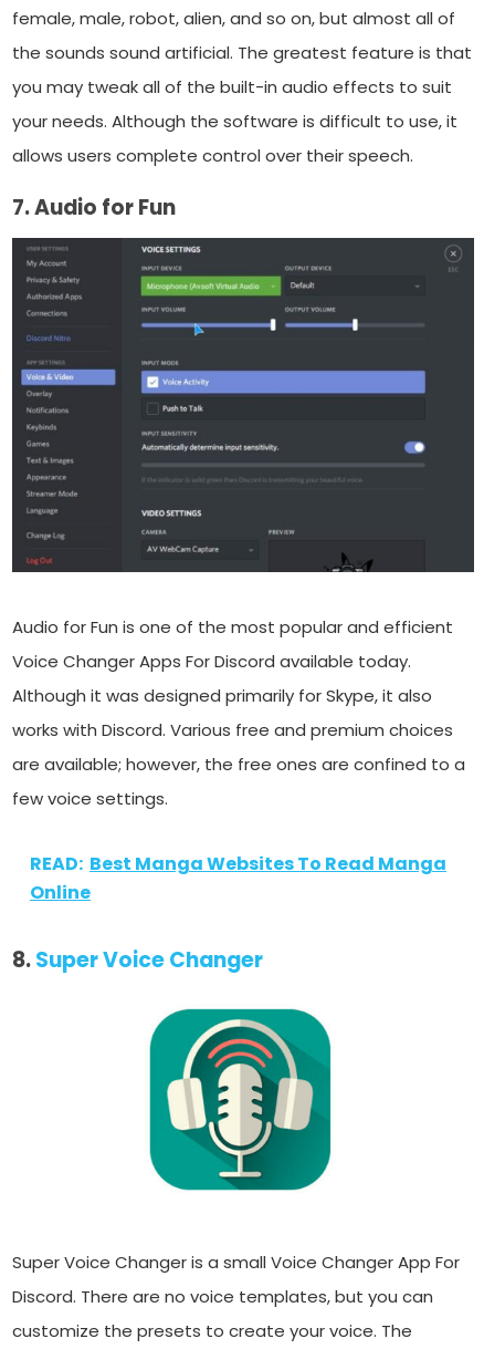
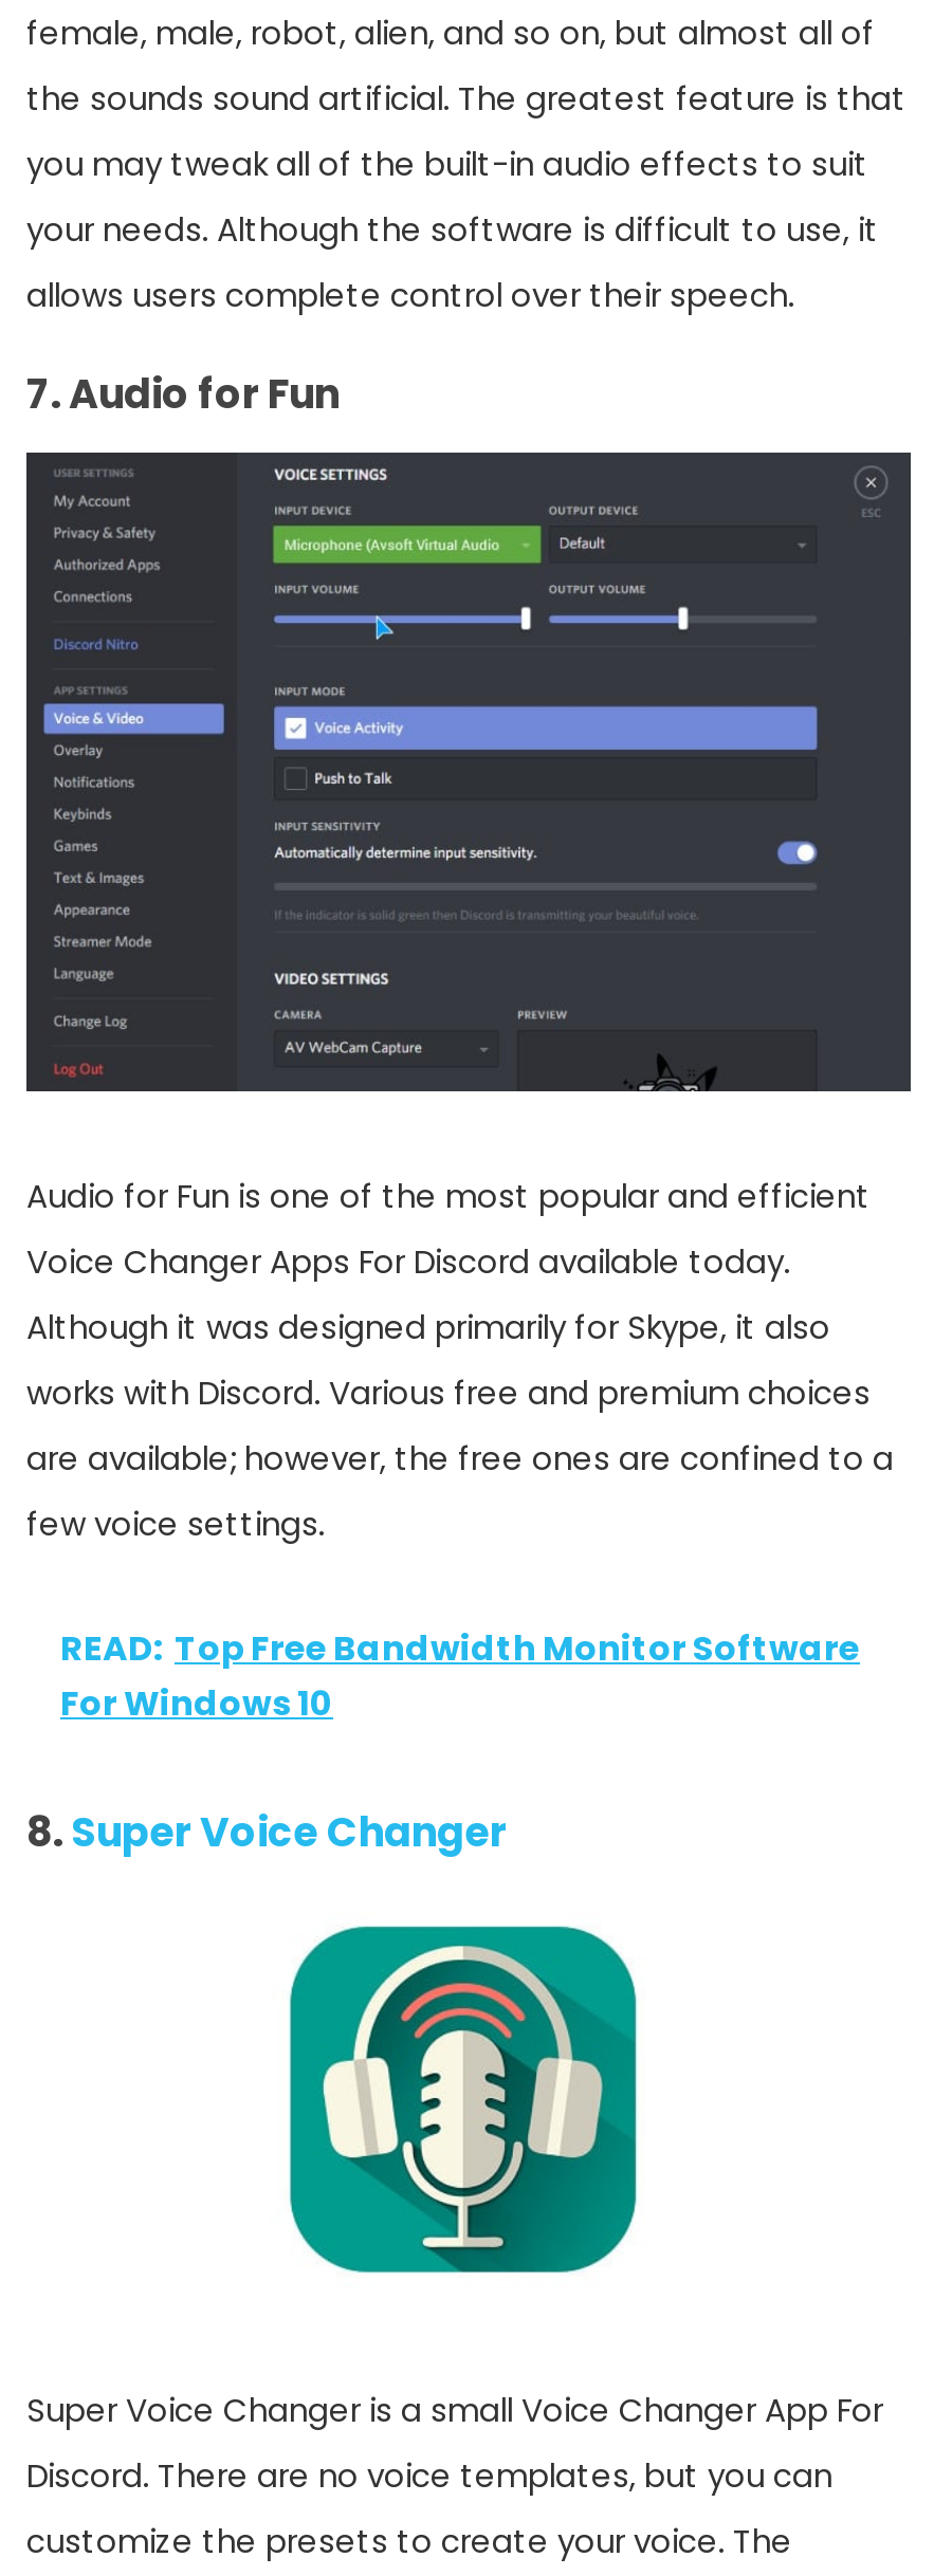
[30,851,446,905] READ: Best Manga Websites To Read Manga | Online -> [60,1623,860,1727] READ: Top Free Bandwidth Monitor Software | For Windows 10

